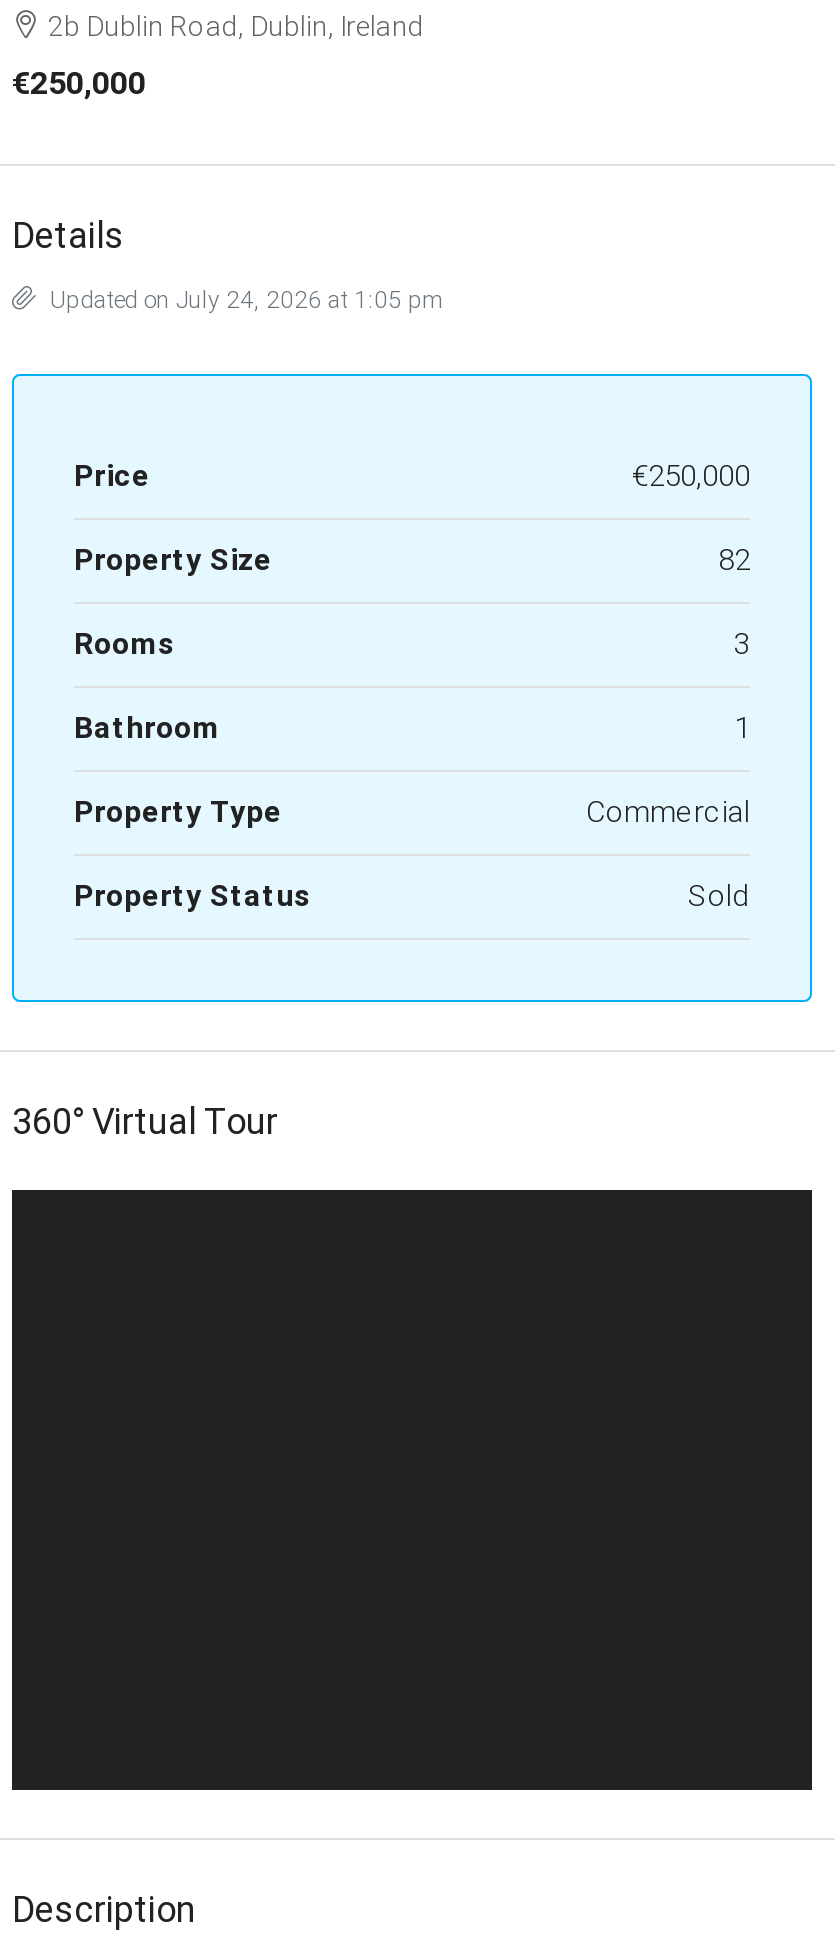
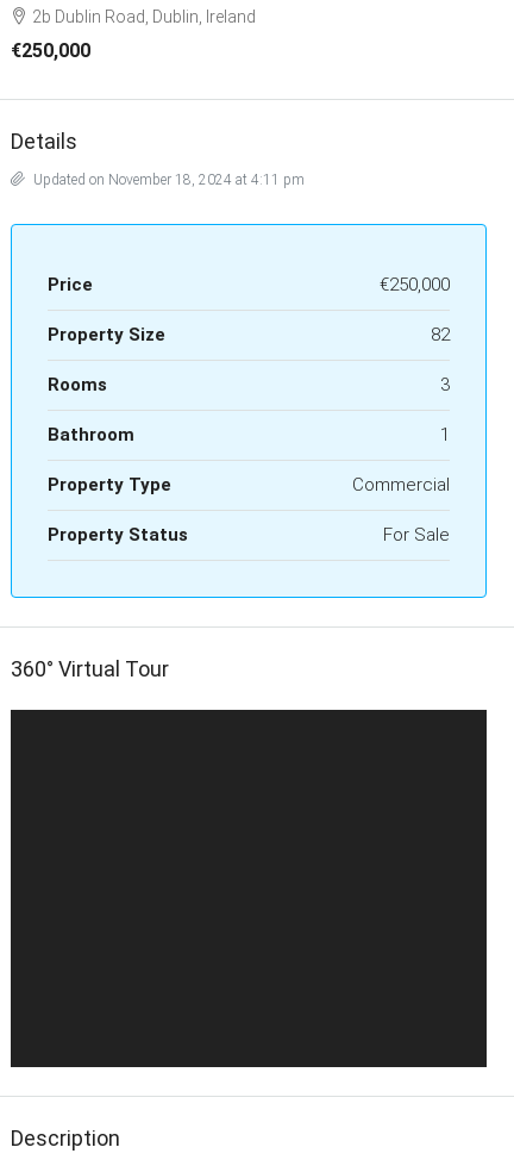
[44,285,444,313] Updated on July 24, 2026 at 1:05 pm -> [30,171,305,188] Updated on November 18, 2024 at 4:11 pm
[688,877,750,913] Sold -> [383,524,450,545] For Sale

